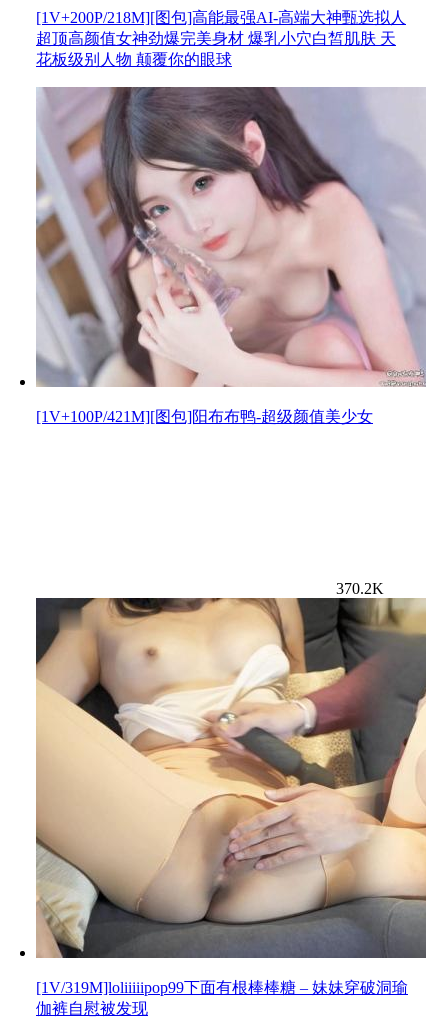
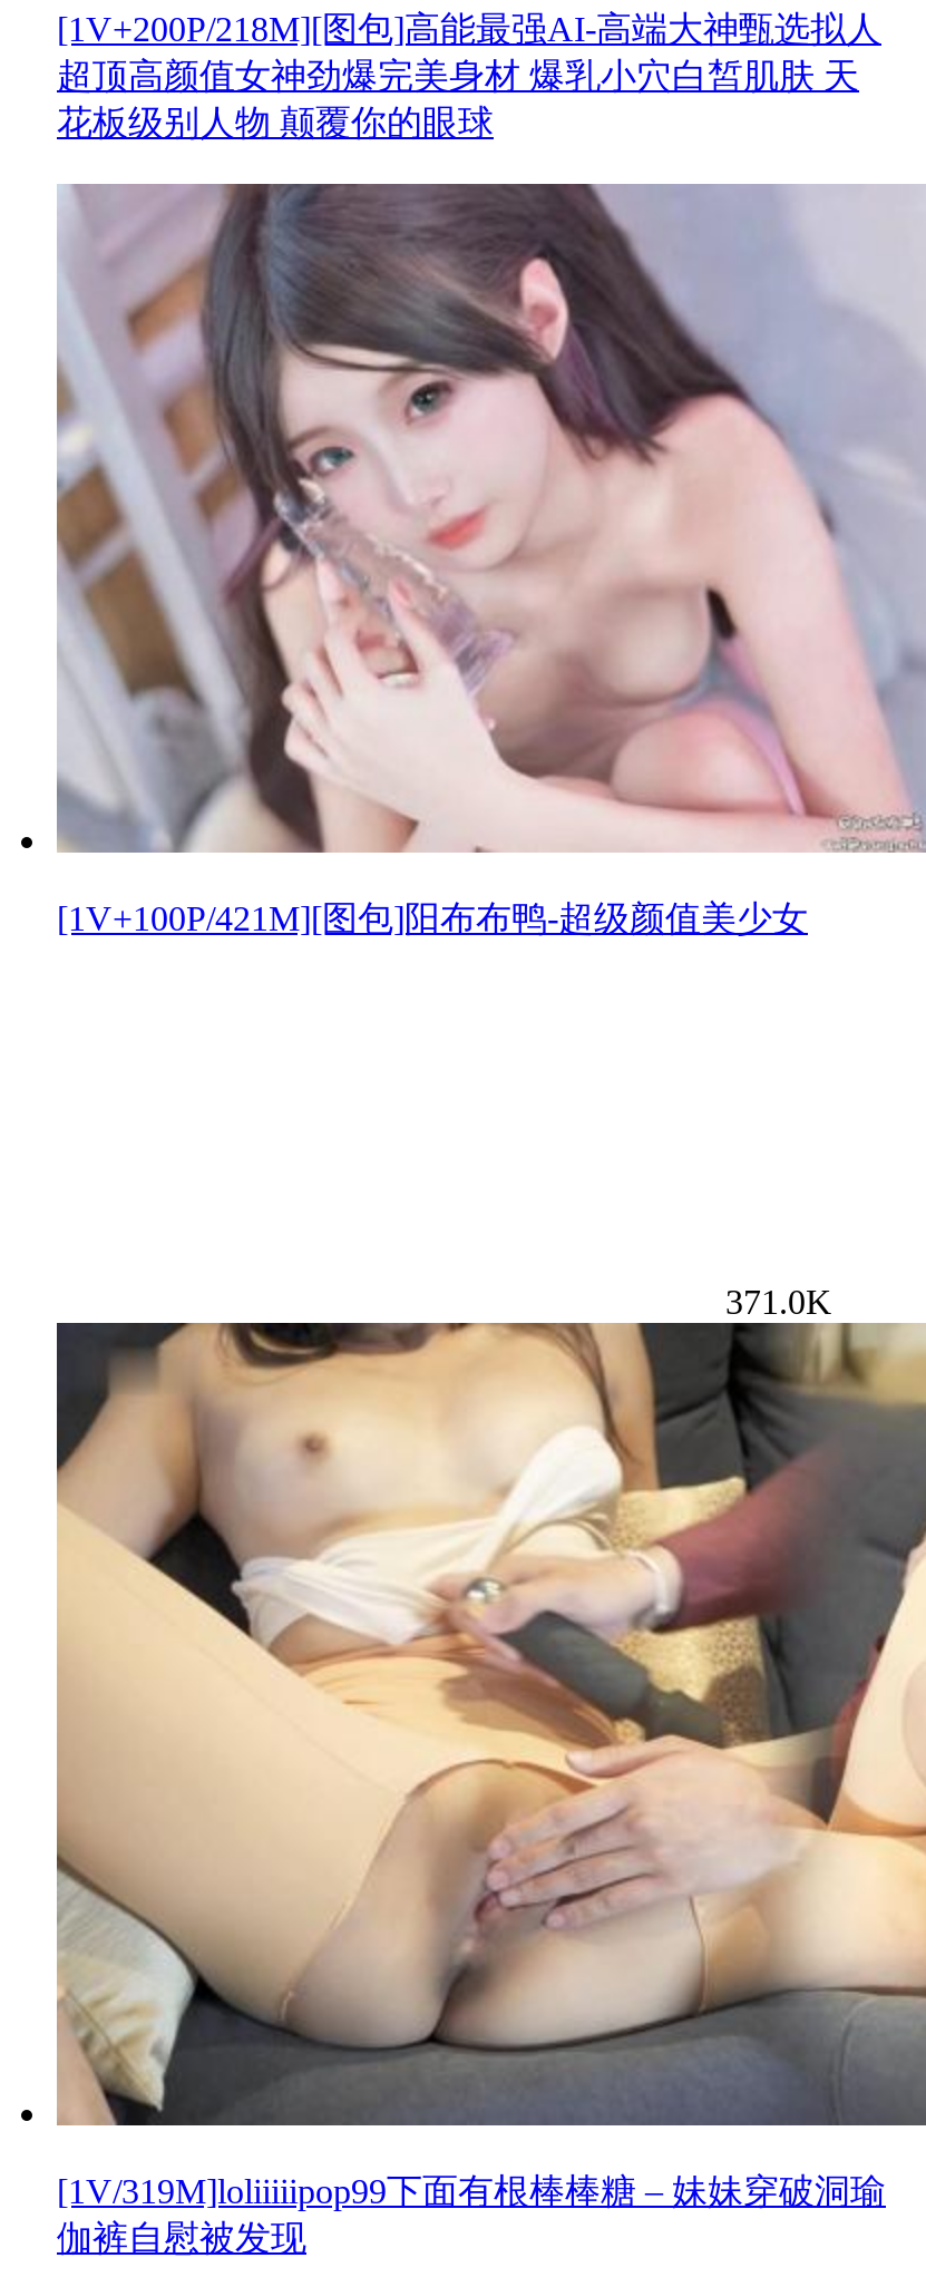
[336,580,384,597] 370.2K -> [725,1283,832,1321] 371.0K

